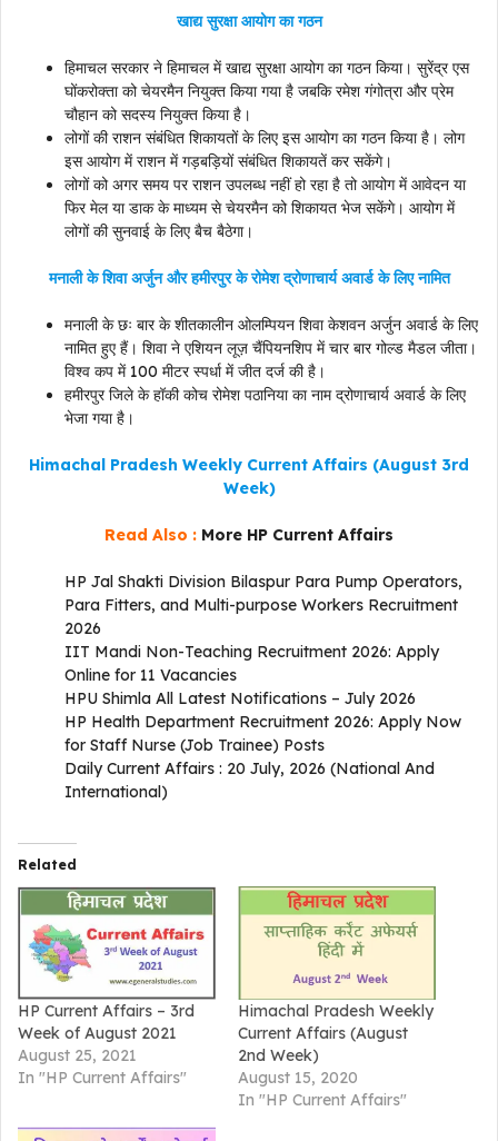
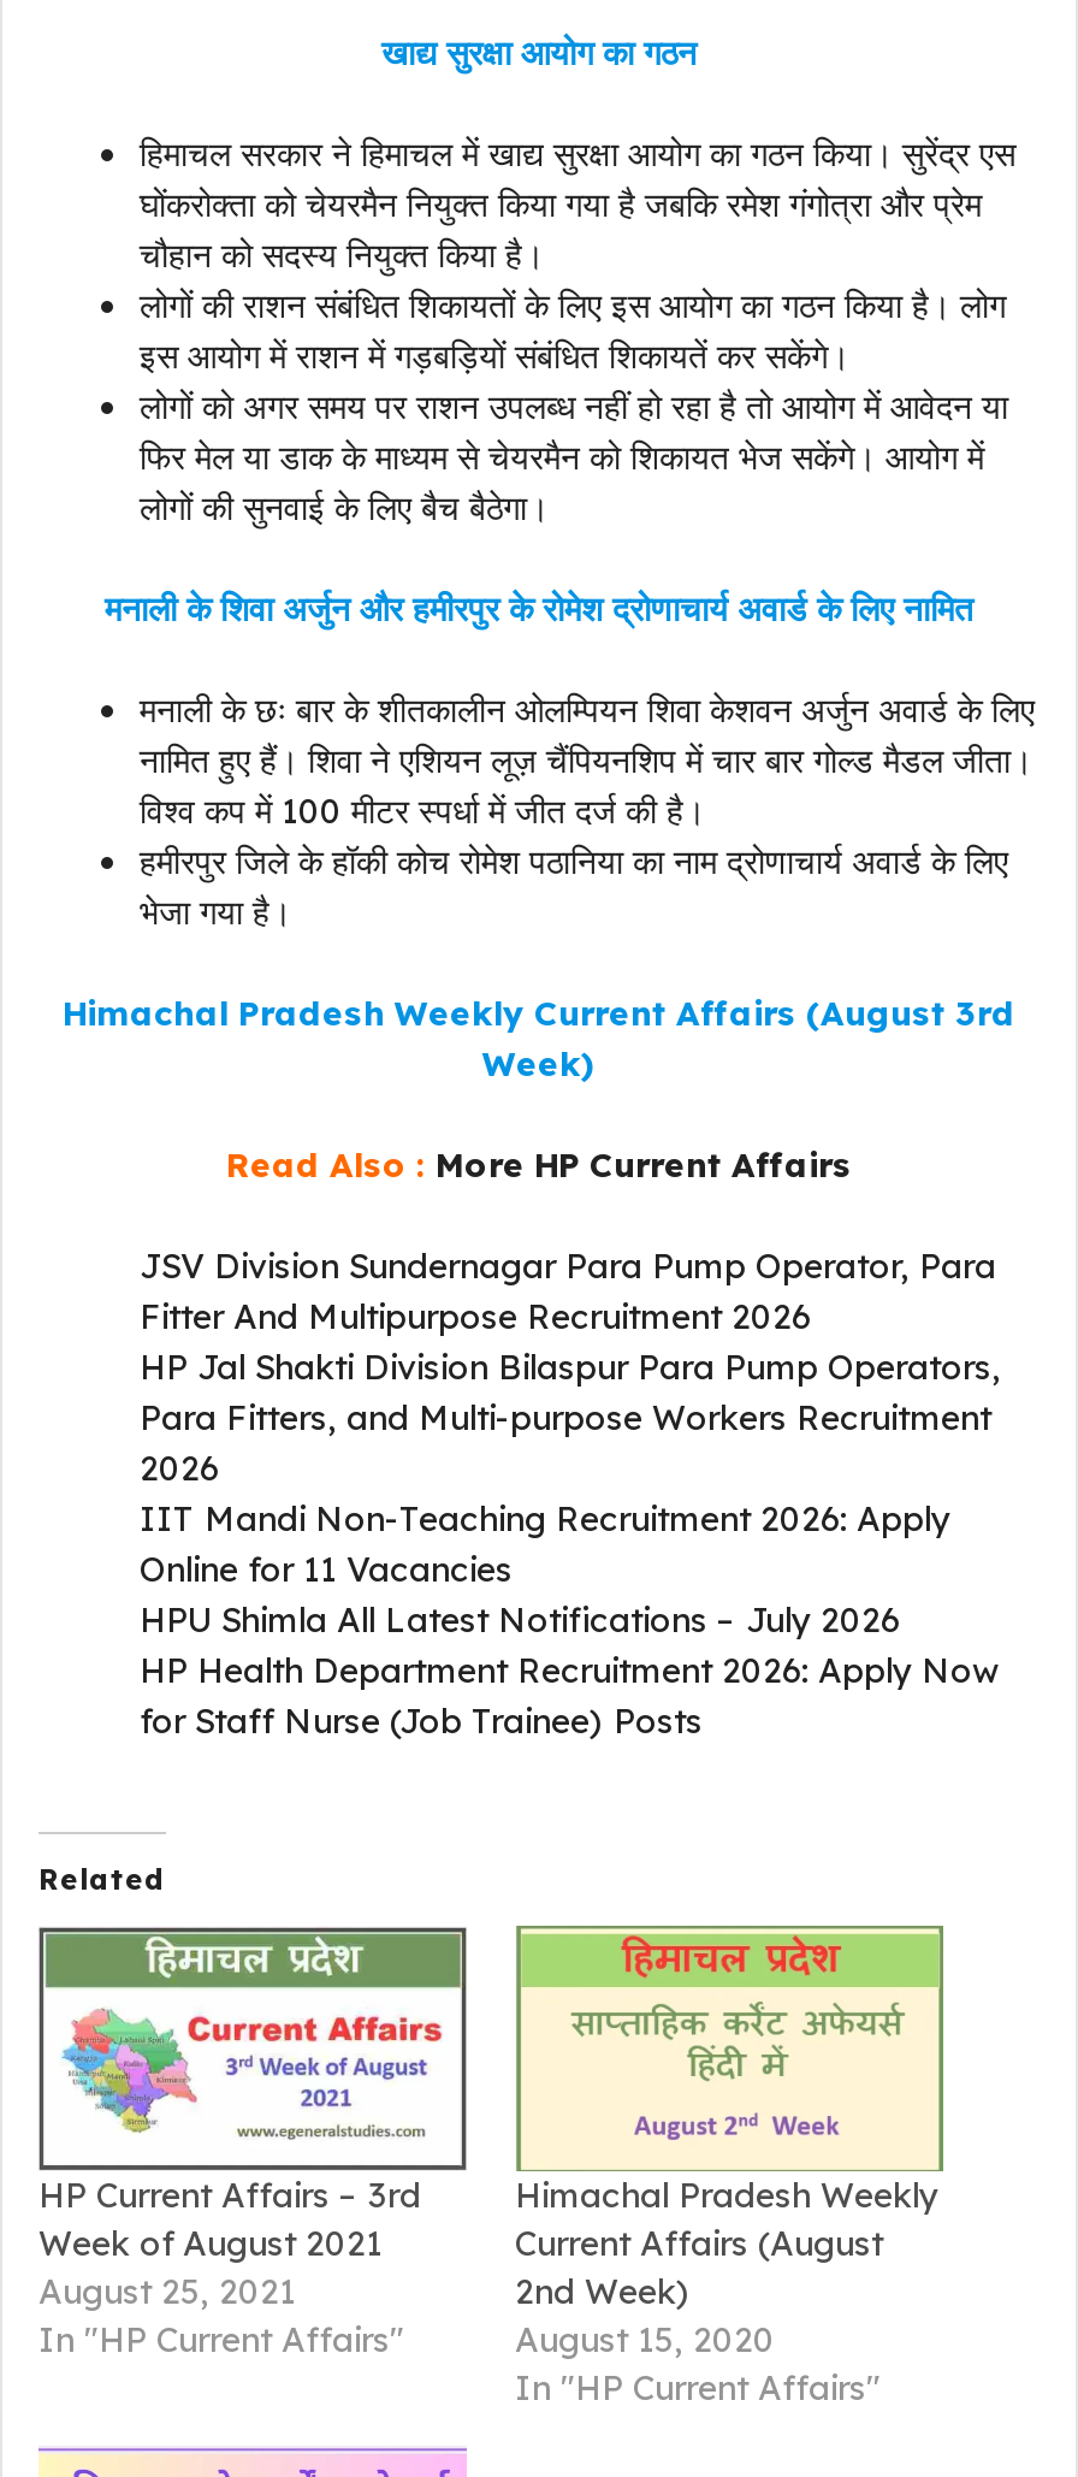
none -> [140,1245,996,1338] JSV Division Sundernagar Para Pump Operator, Para | Fitter And Multipurpose Recruitment 2026
moved [64,572,462,755] -> [140,1346,1001,1743]: HP Jal Shakti Division Bilaspur Para Pump Operators, | Para Fitters, and Multi-purpose Workers Recruitment | 2026 | IIT Mandi Non-Teaching Recruitment 2026: Apply | Online for 11 Vacancies | HPU Shimla All Latest Notifications – July 2026 | HP Health Department Recruitment 2026: Apply Now | for Staff Nurse (Job Trainee) Posts
[64,758,435,802] Daily Current Affairs : 20 July, 2026 (National And | International) -> none

